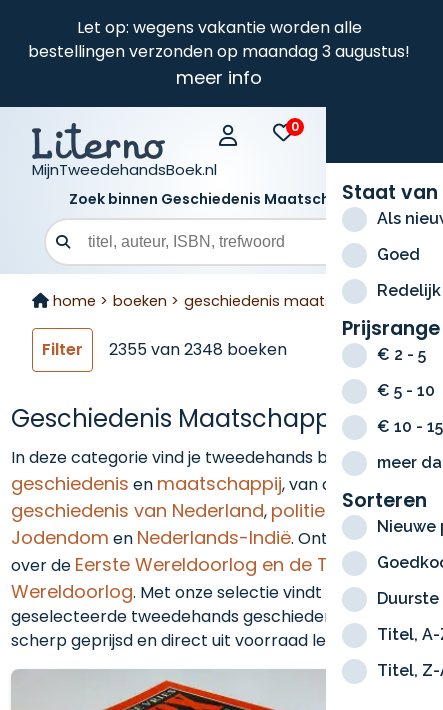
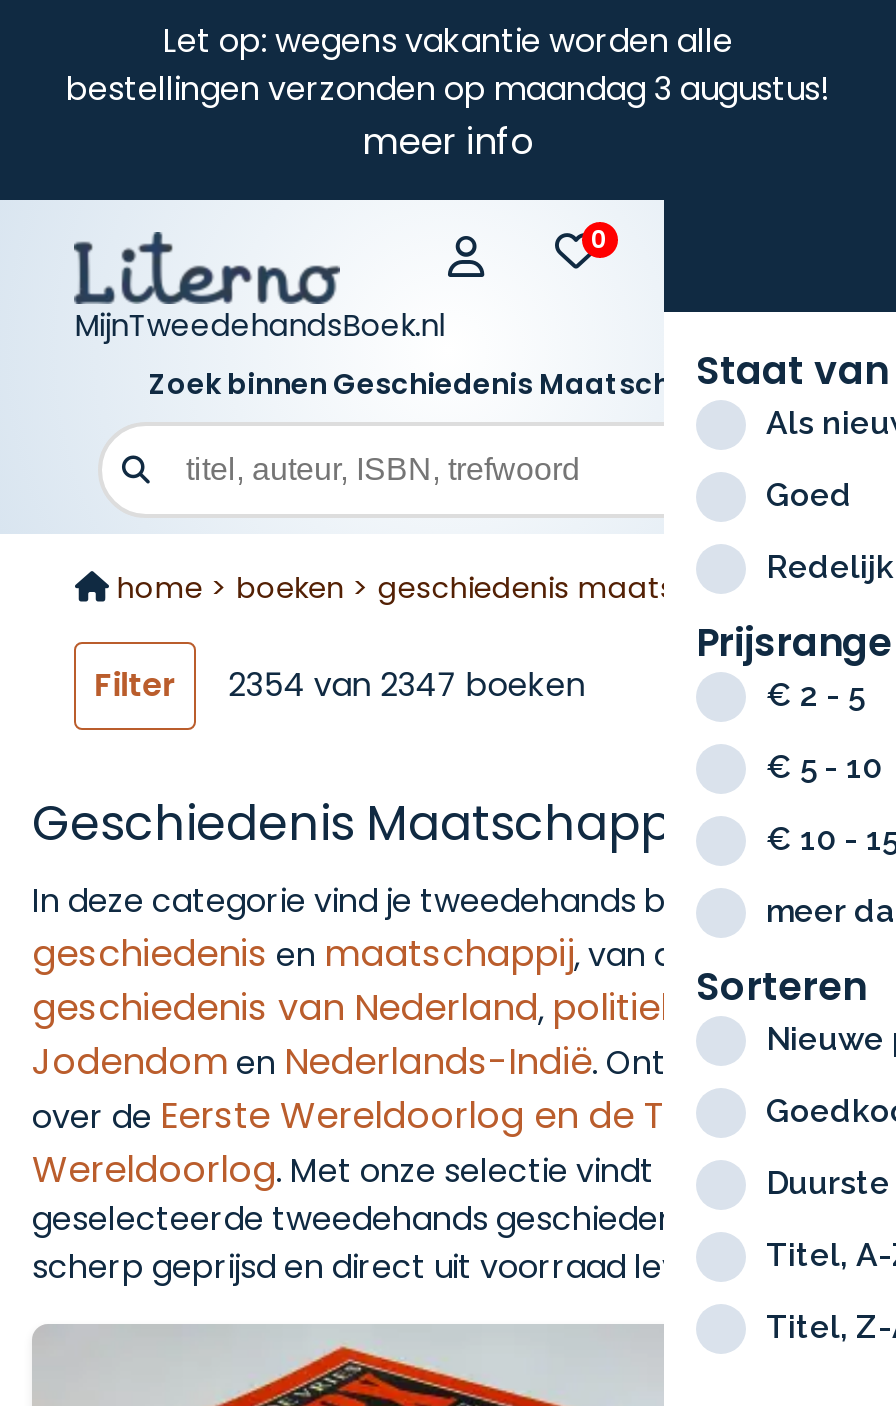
[42,338,287,361] Filter 2355 van 2348 boeken -> [94,662,586,708] Filter 2354 van 2347 boeken

